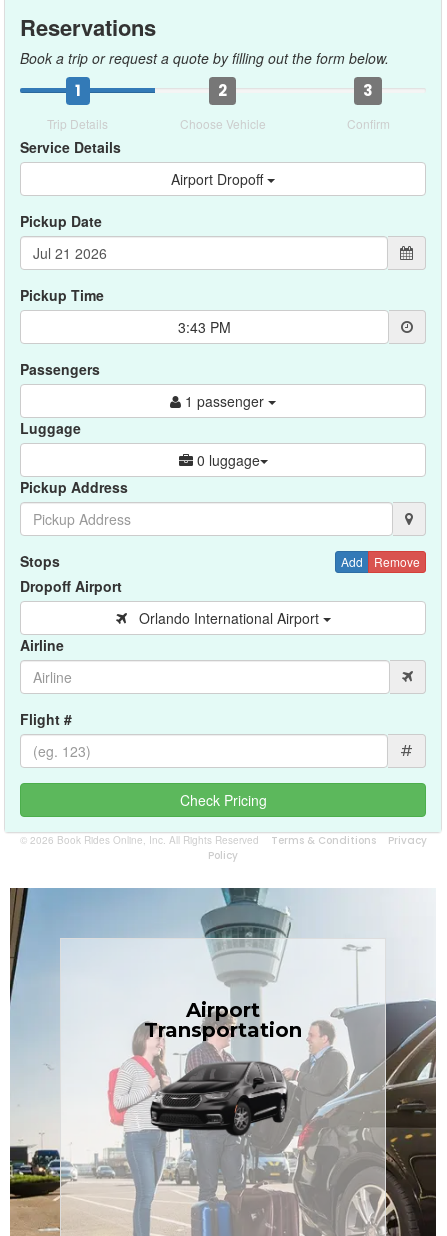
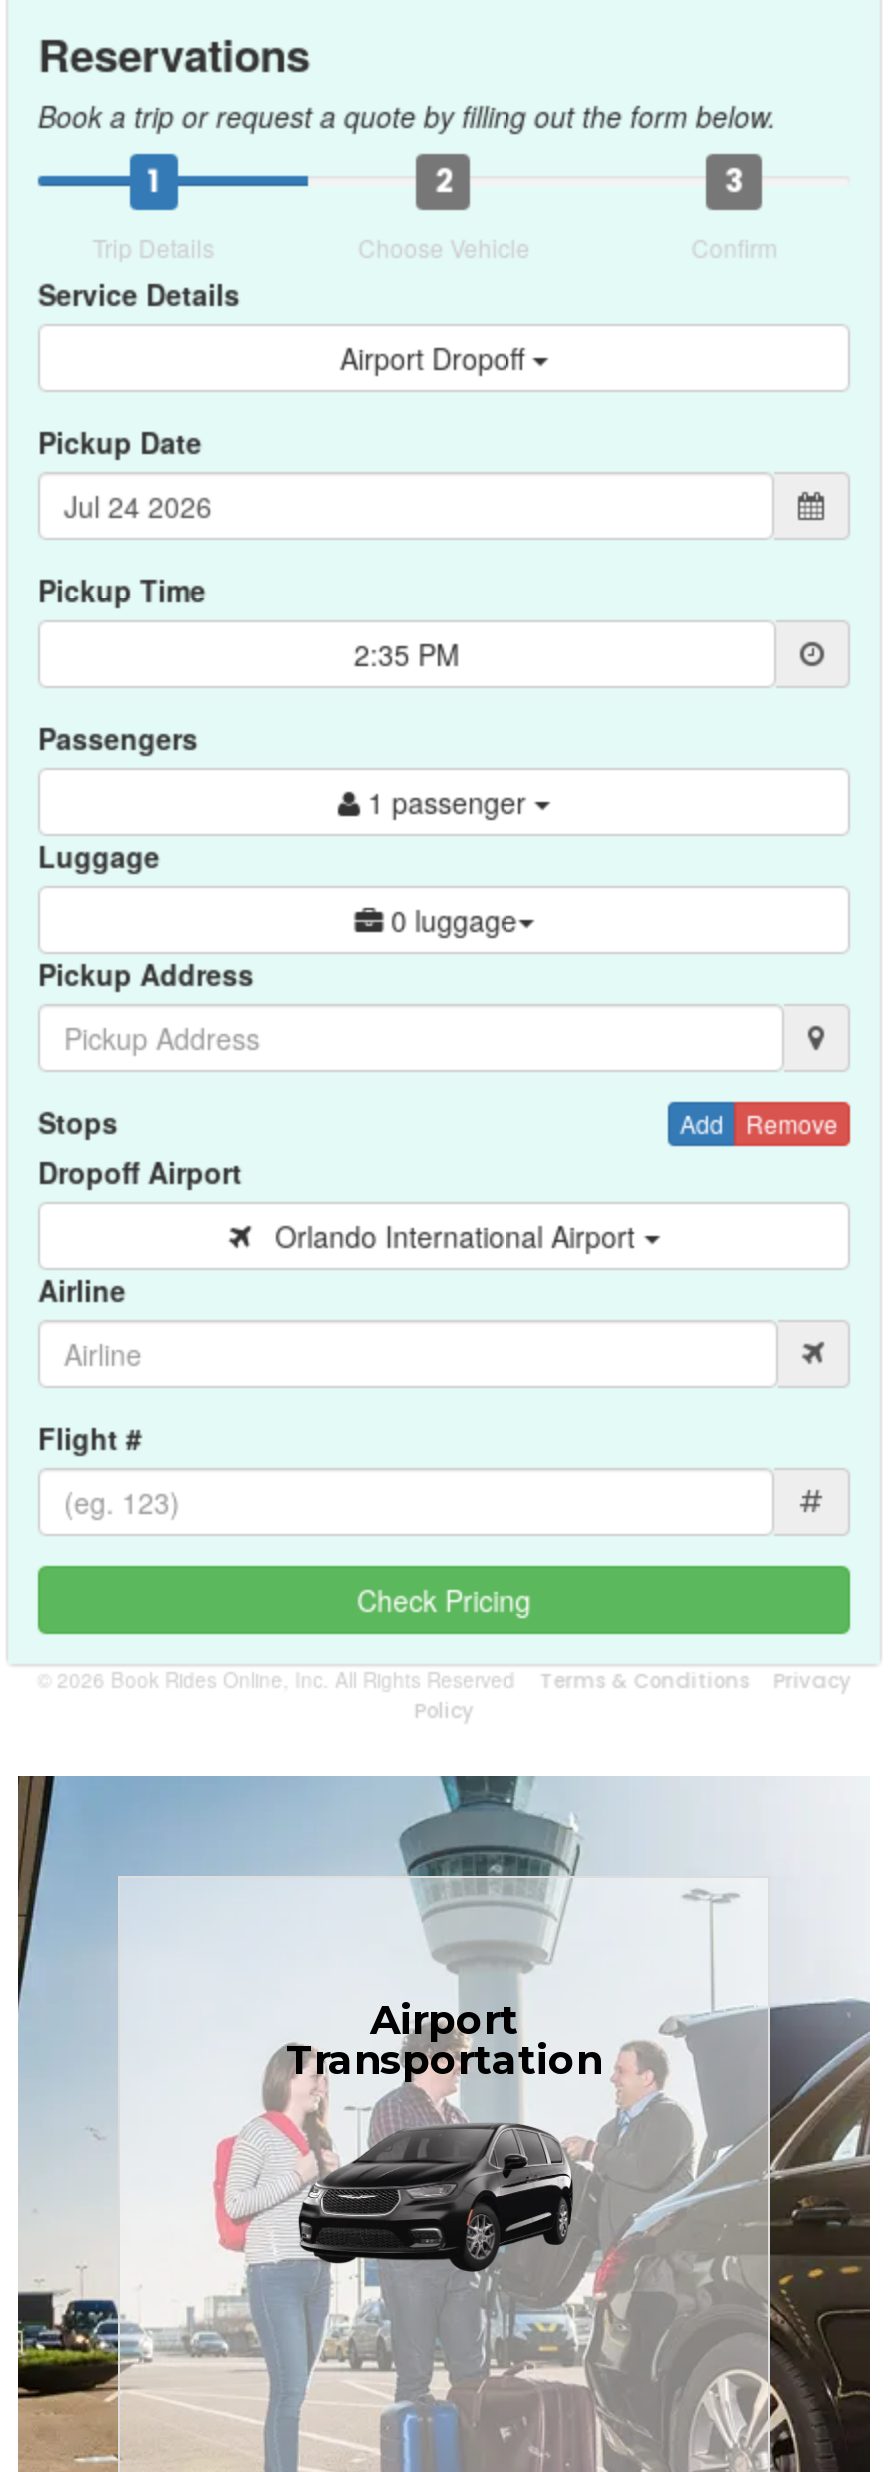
[178,317,231,337] 3:43 PM -> [354,634,460,674] 2:35 PM

